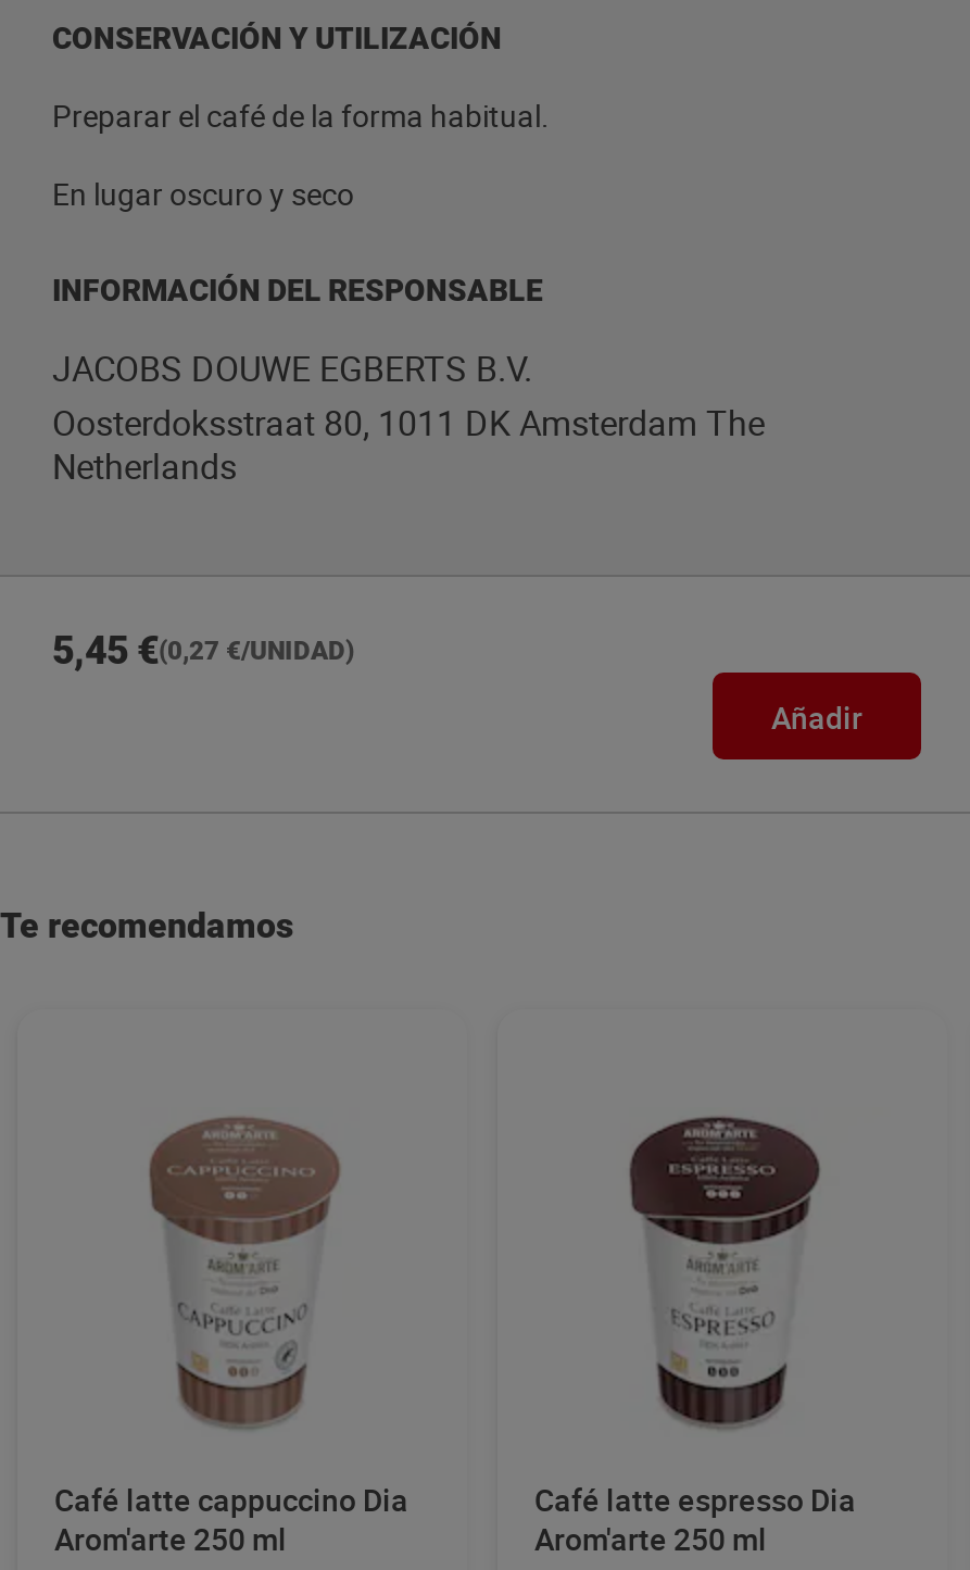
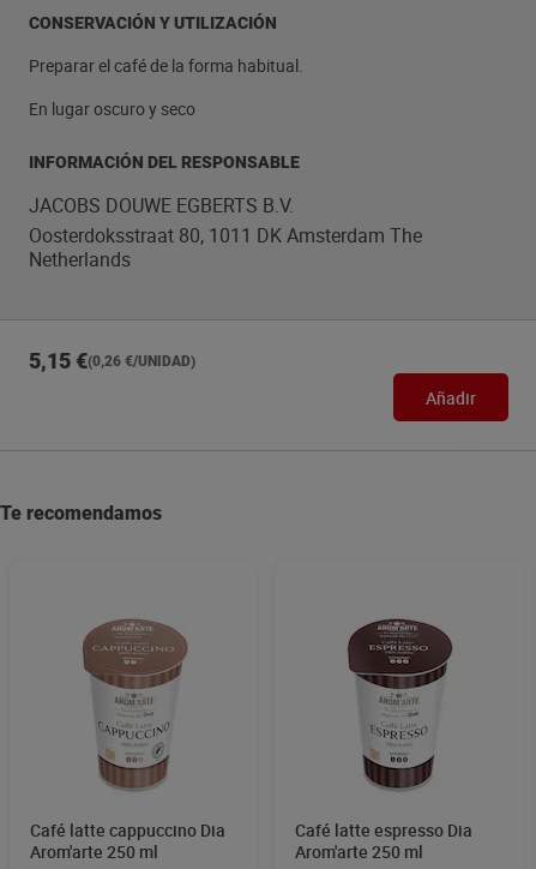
[52,627,354,673] 5,45 €(0,27 €/UNIDAD) -> [29,348,195,373] 5,15 €(0,26 €/UNIDAD)

